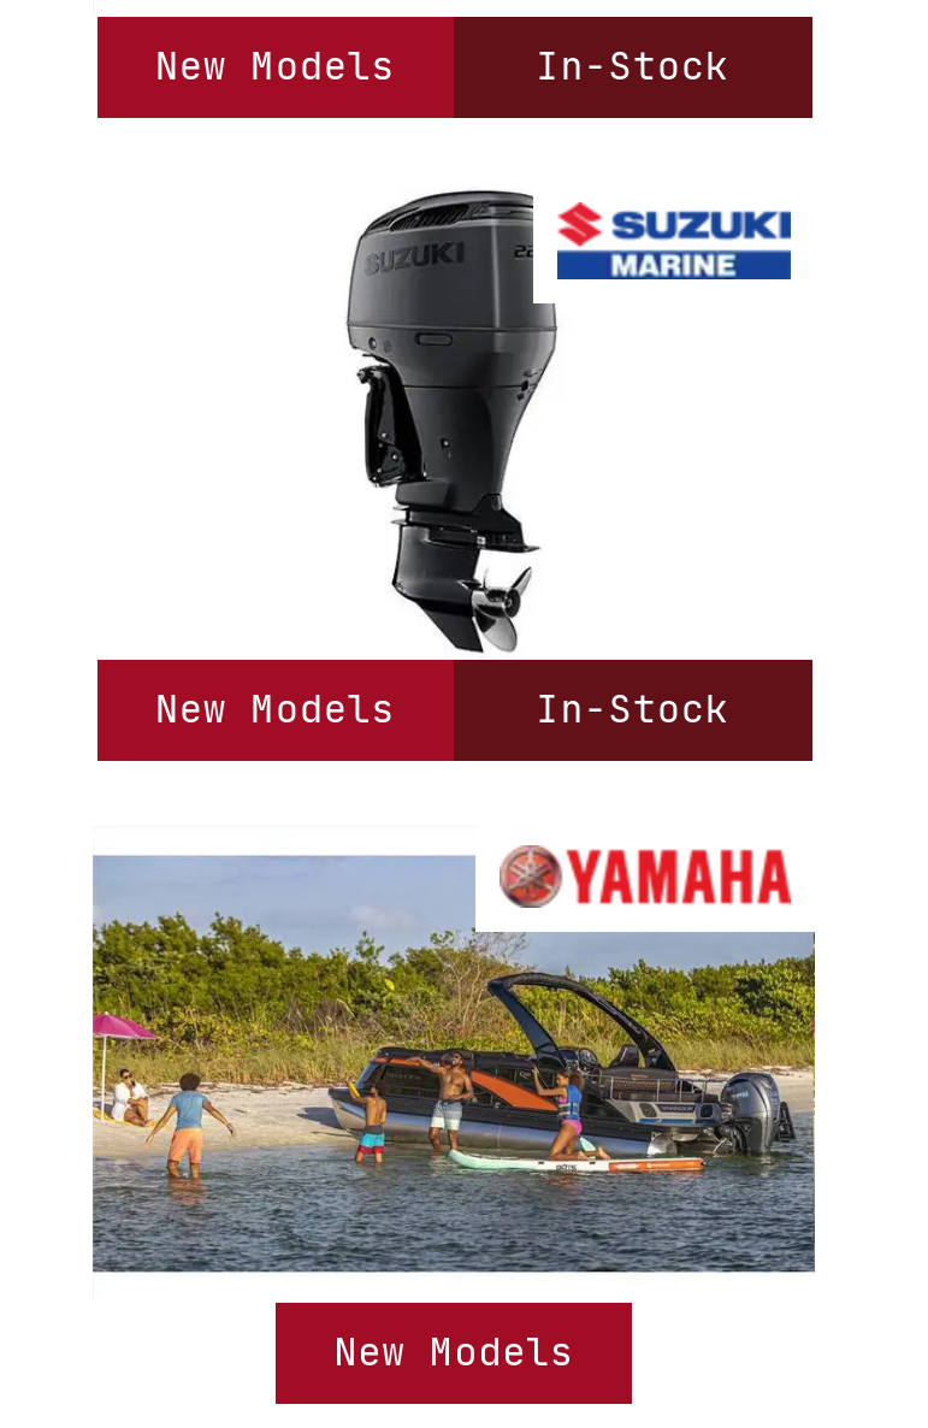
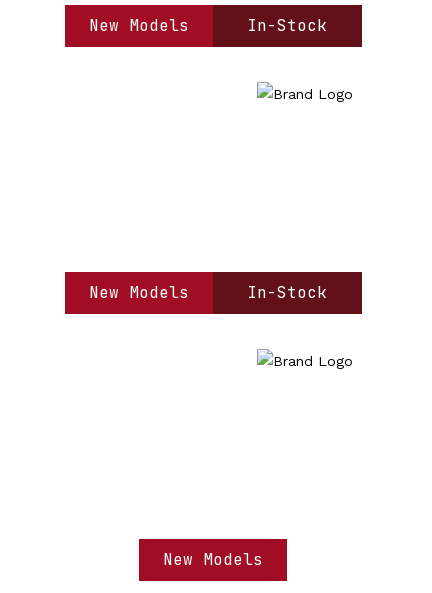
[345,188,793,655] [image] -> none
[90,843,817,1274] [image] -> none

